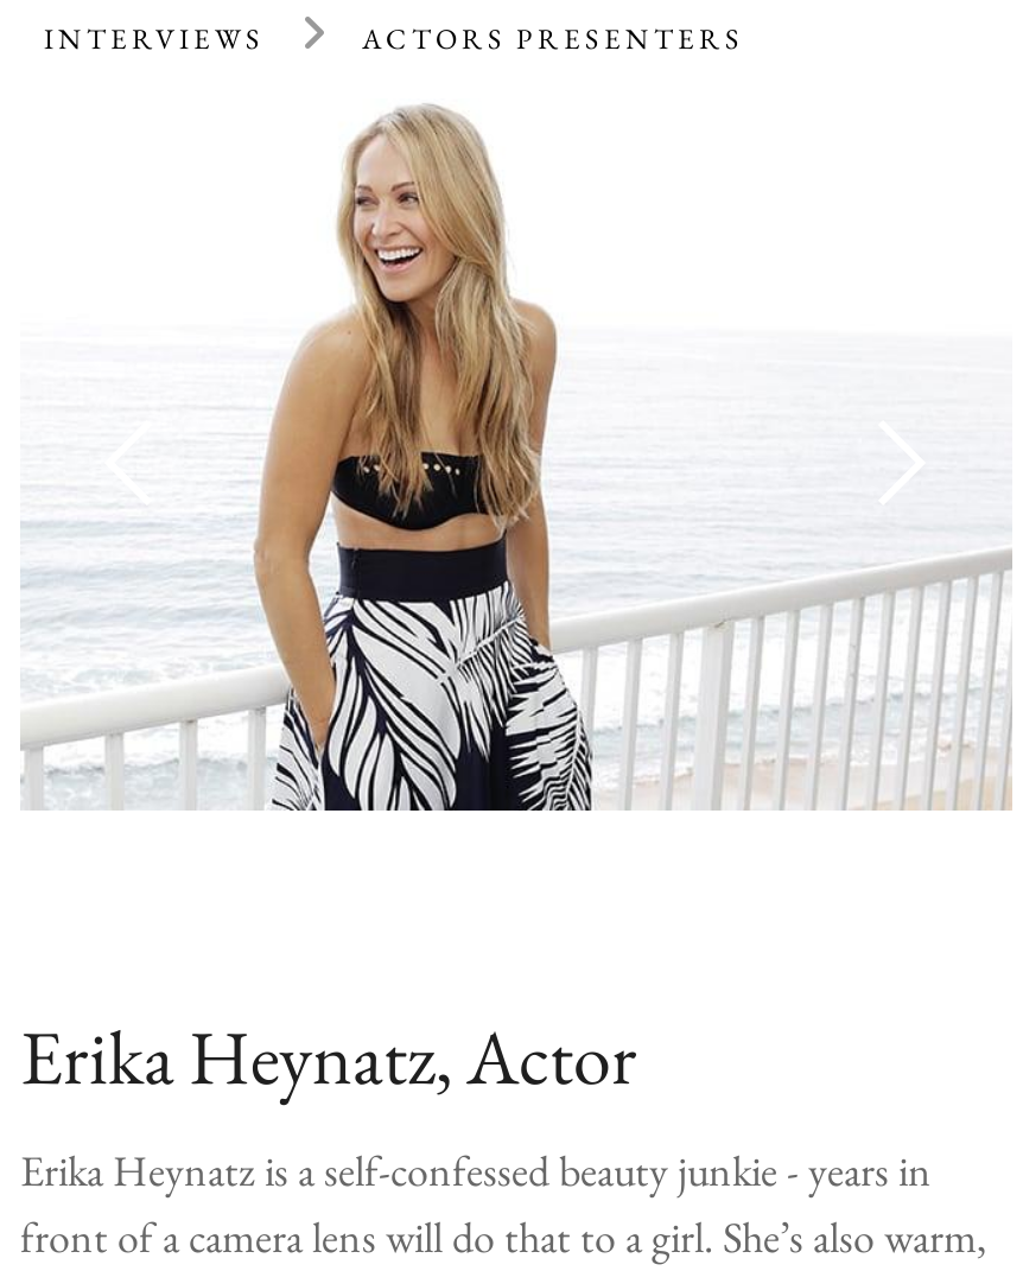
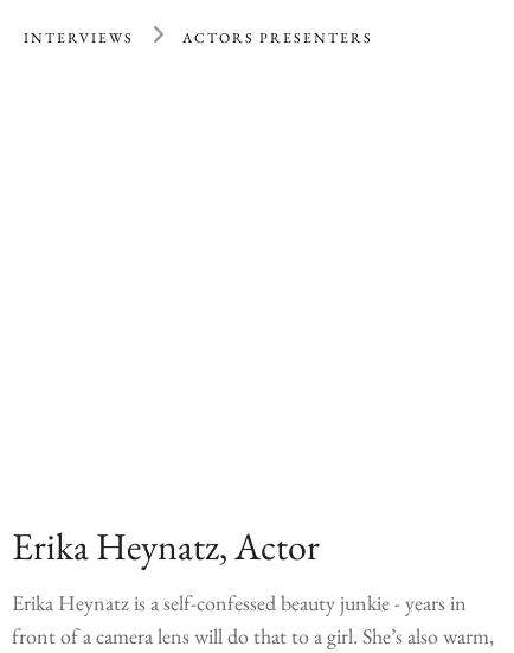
[20,103,1012,813] [image] -> none

